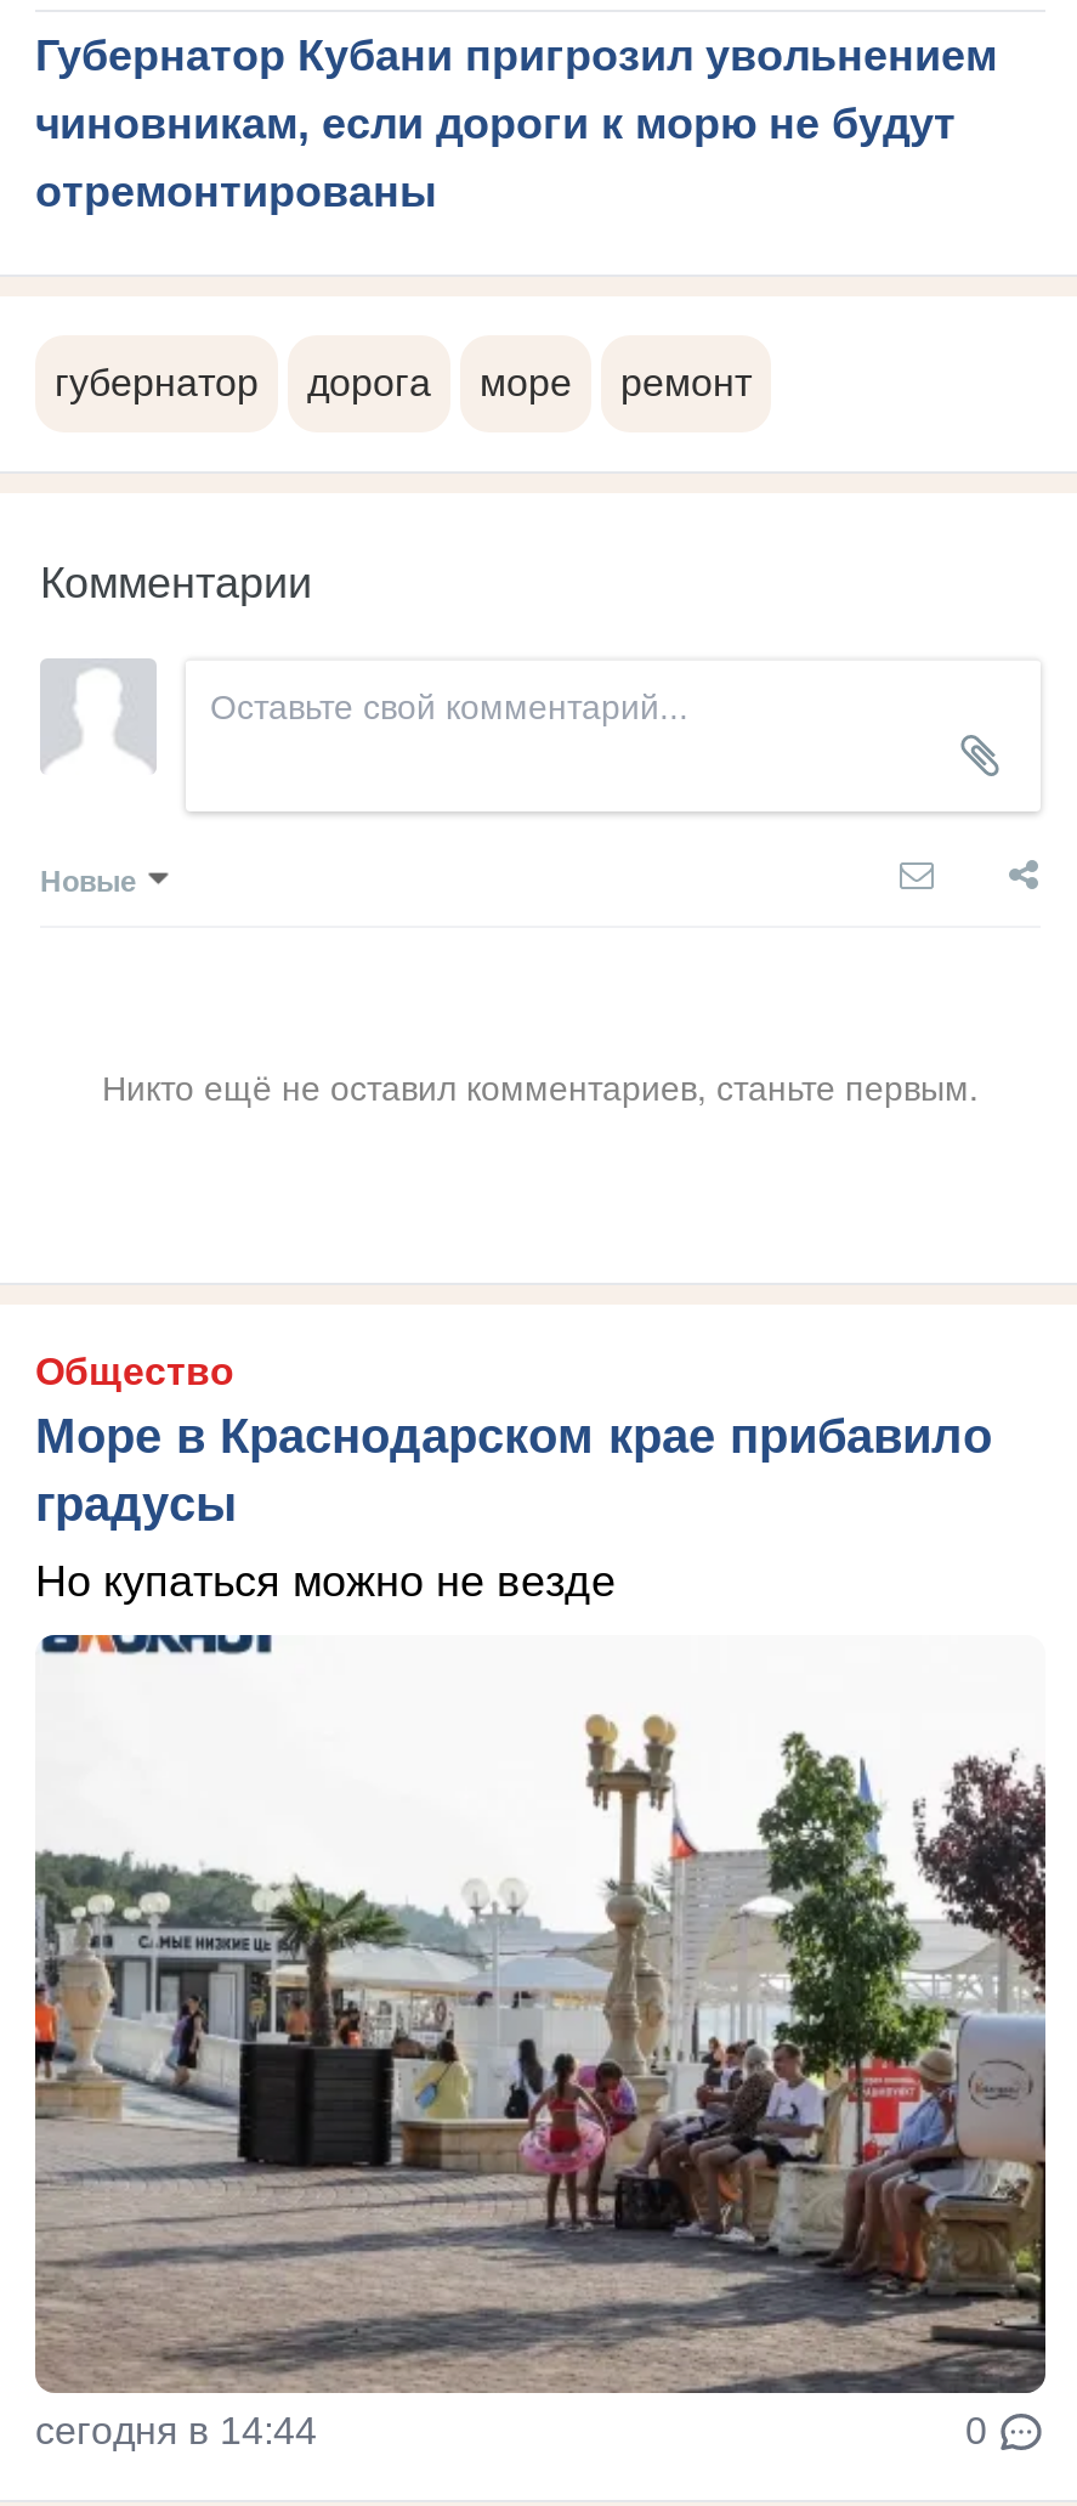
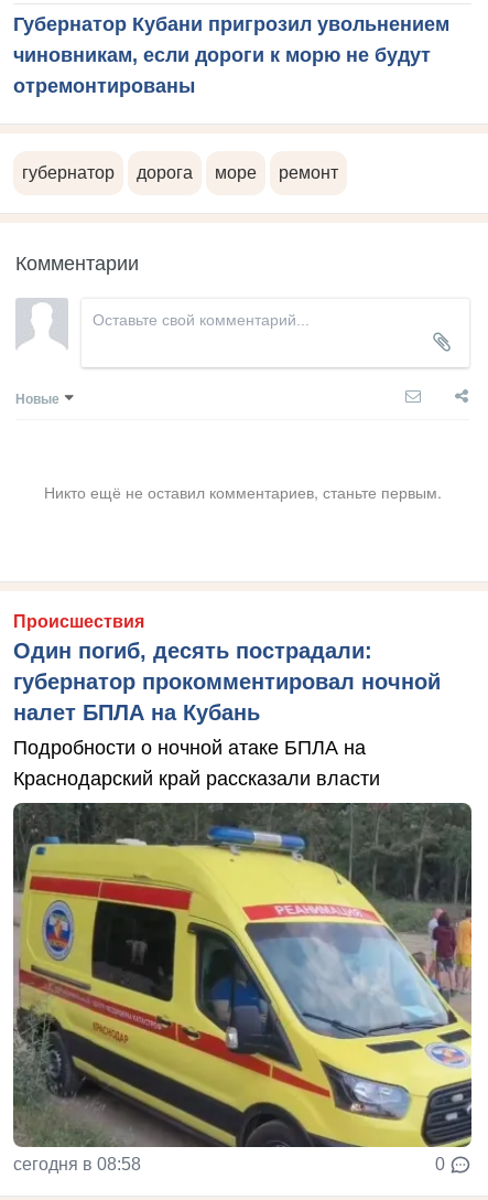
[35,1350,992,1530] Общество | Море в Краснодарском крае прибавило | градусы -> [13,612,441,724] Происшествия | Один погиб, десять пострадали: | губернатор прокомментировал ночной | налет БПЛА на Кубань
[35,1557,616,1605] Но купаться можно не везде -> [13,737,380,789] Подробности о ночной атаке БПЛА на | Краснодарский край рассказали власти
[33,1747,1048,2451] [image] | сегодня в 14:44 -> [12,802,473,1173] [image] | сегодня в 08:58

